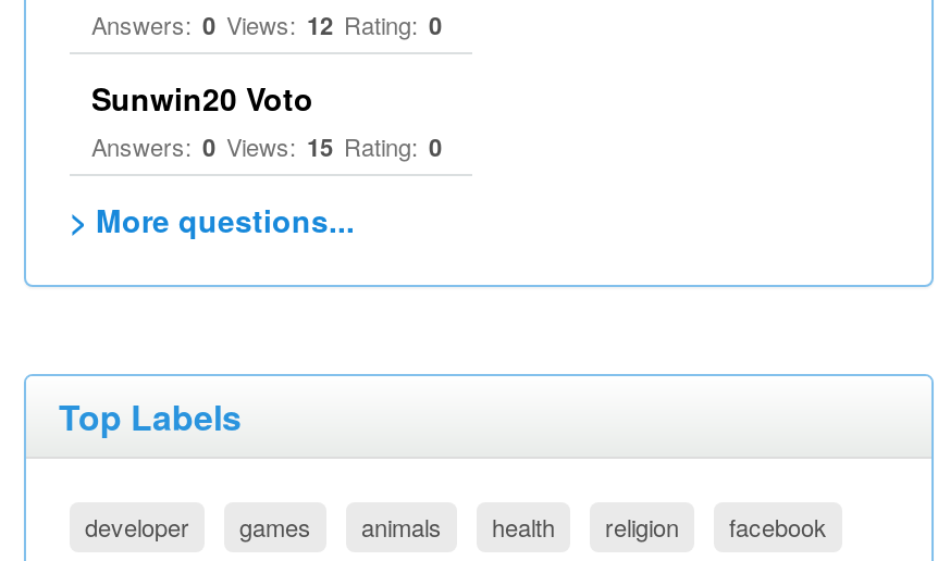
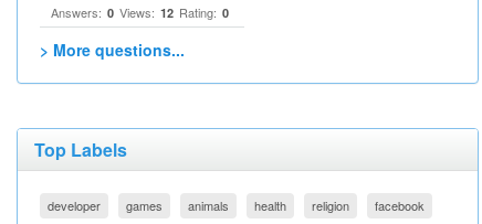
[91,76,442,163] Sunwin20 Voto | Answers: 0 Views: 15 Rating: 0 -> none

